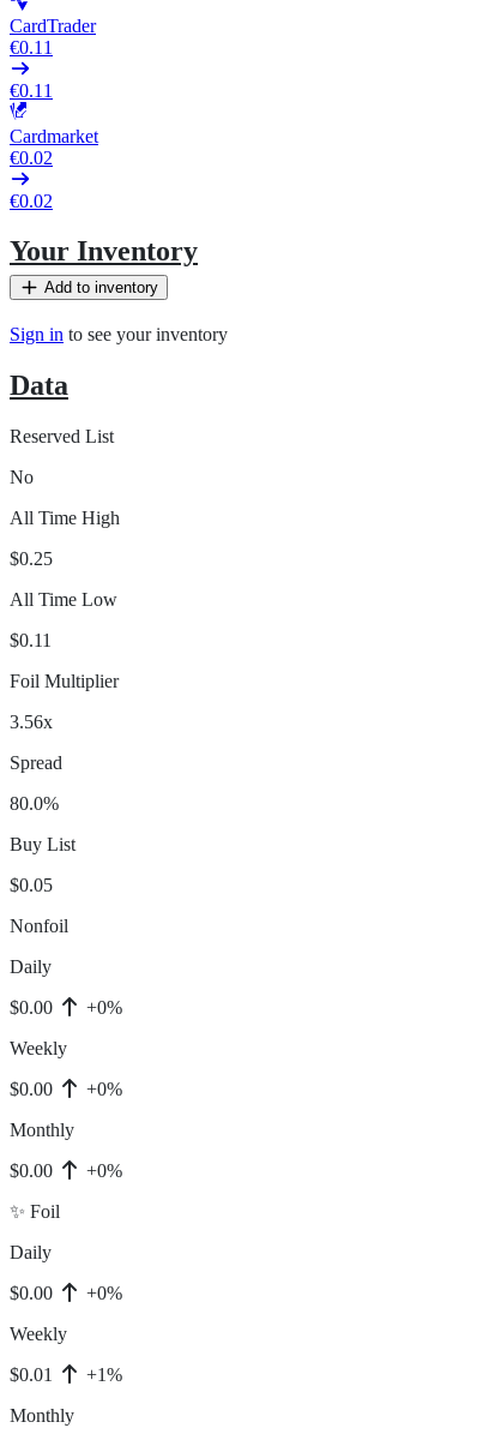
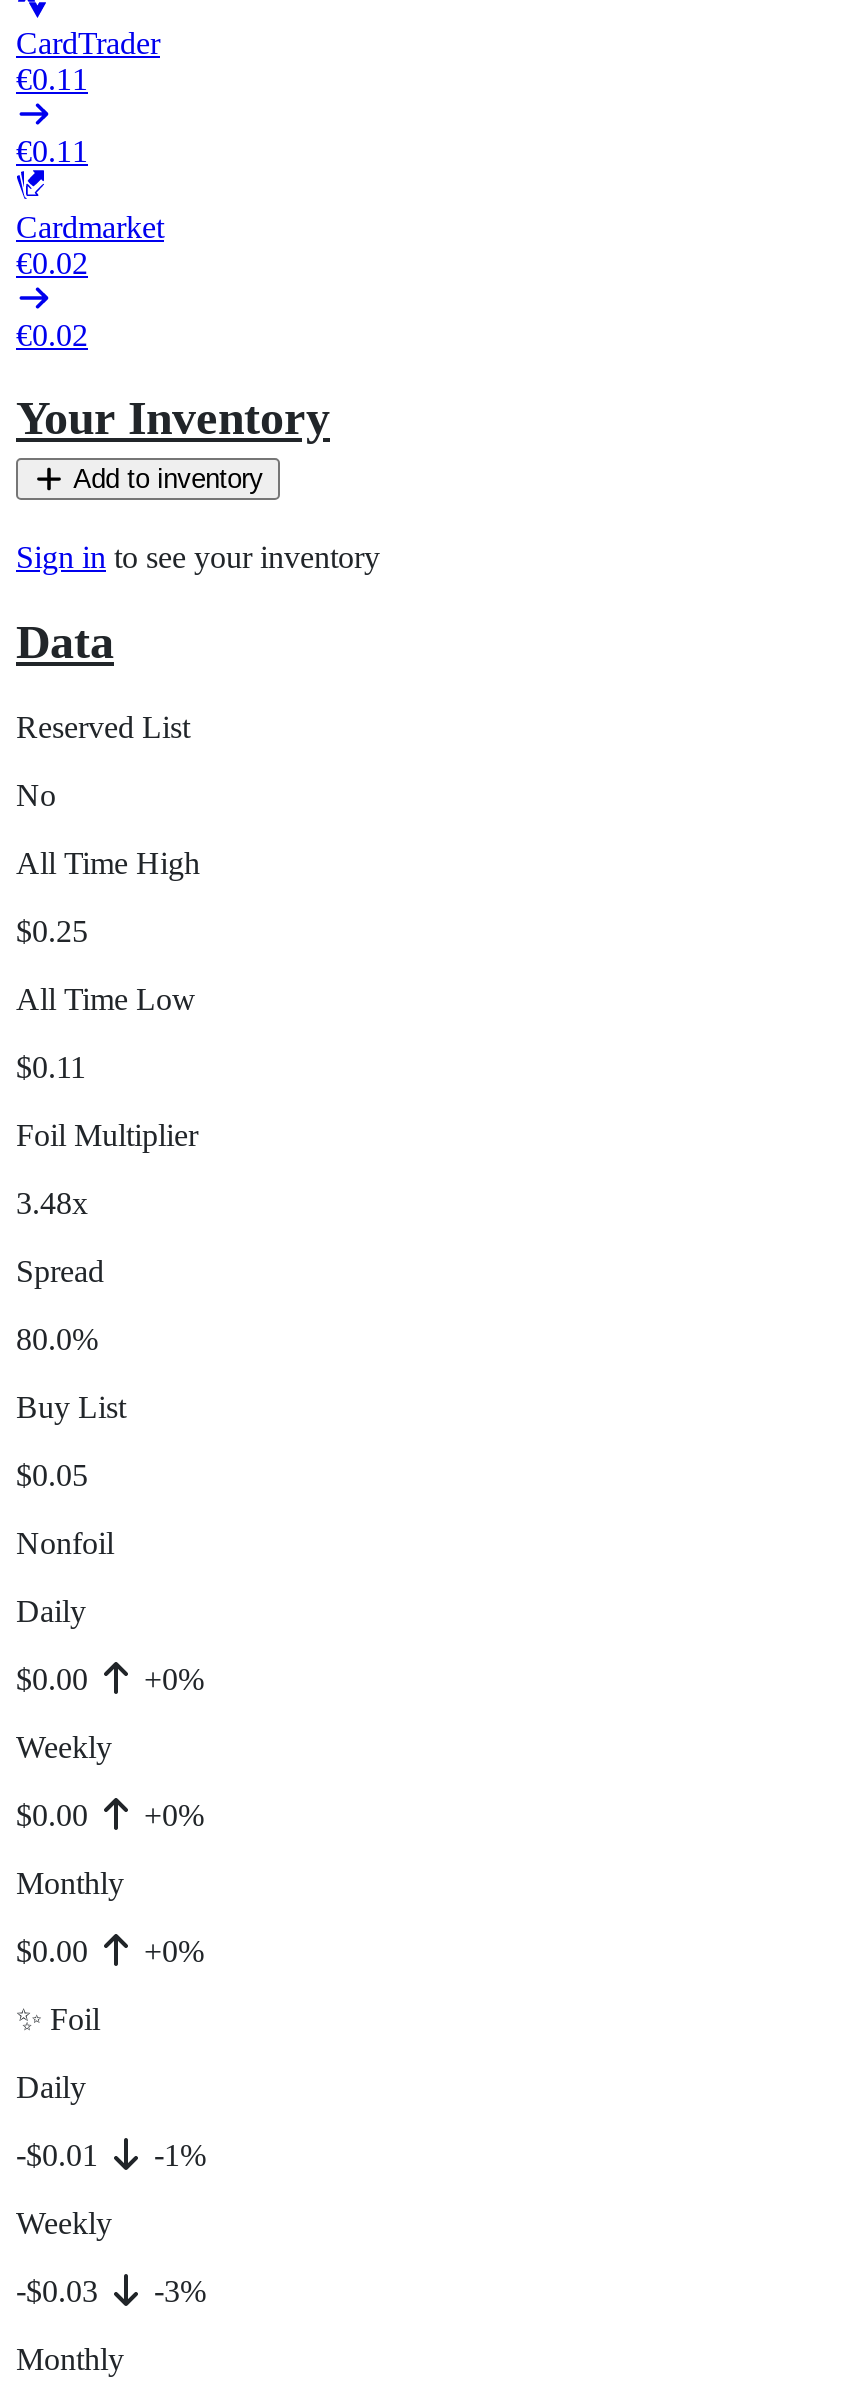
[10,712,53,732] 3.56x -> [16,1186,88,1220] 3.48x
[10,1283,58,1303] $0.00 -> [16,2138,106,2172] -$0.01
[82,1283,122,1303] +0% -> [146,2138,206,2172] -1%
[10,1365,58,1385] $0.01 -> [16,2274,106,2308] -$0.03
[82,1365,122,1385] +1% -> [146,2274,206,2308] -3%

